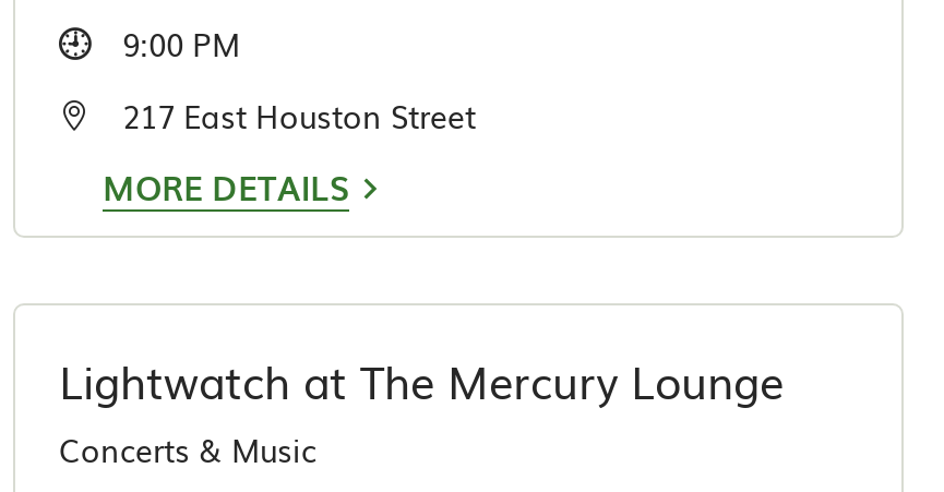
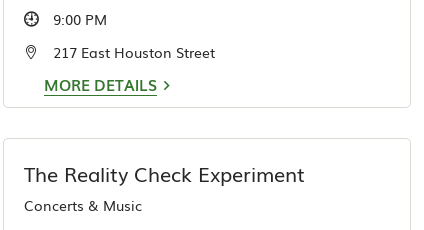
[59,347,784,412] Lightwatch at The Mercury Lounge -> [24,158,305,188] The Reality Check Experiment

